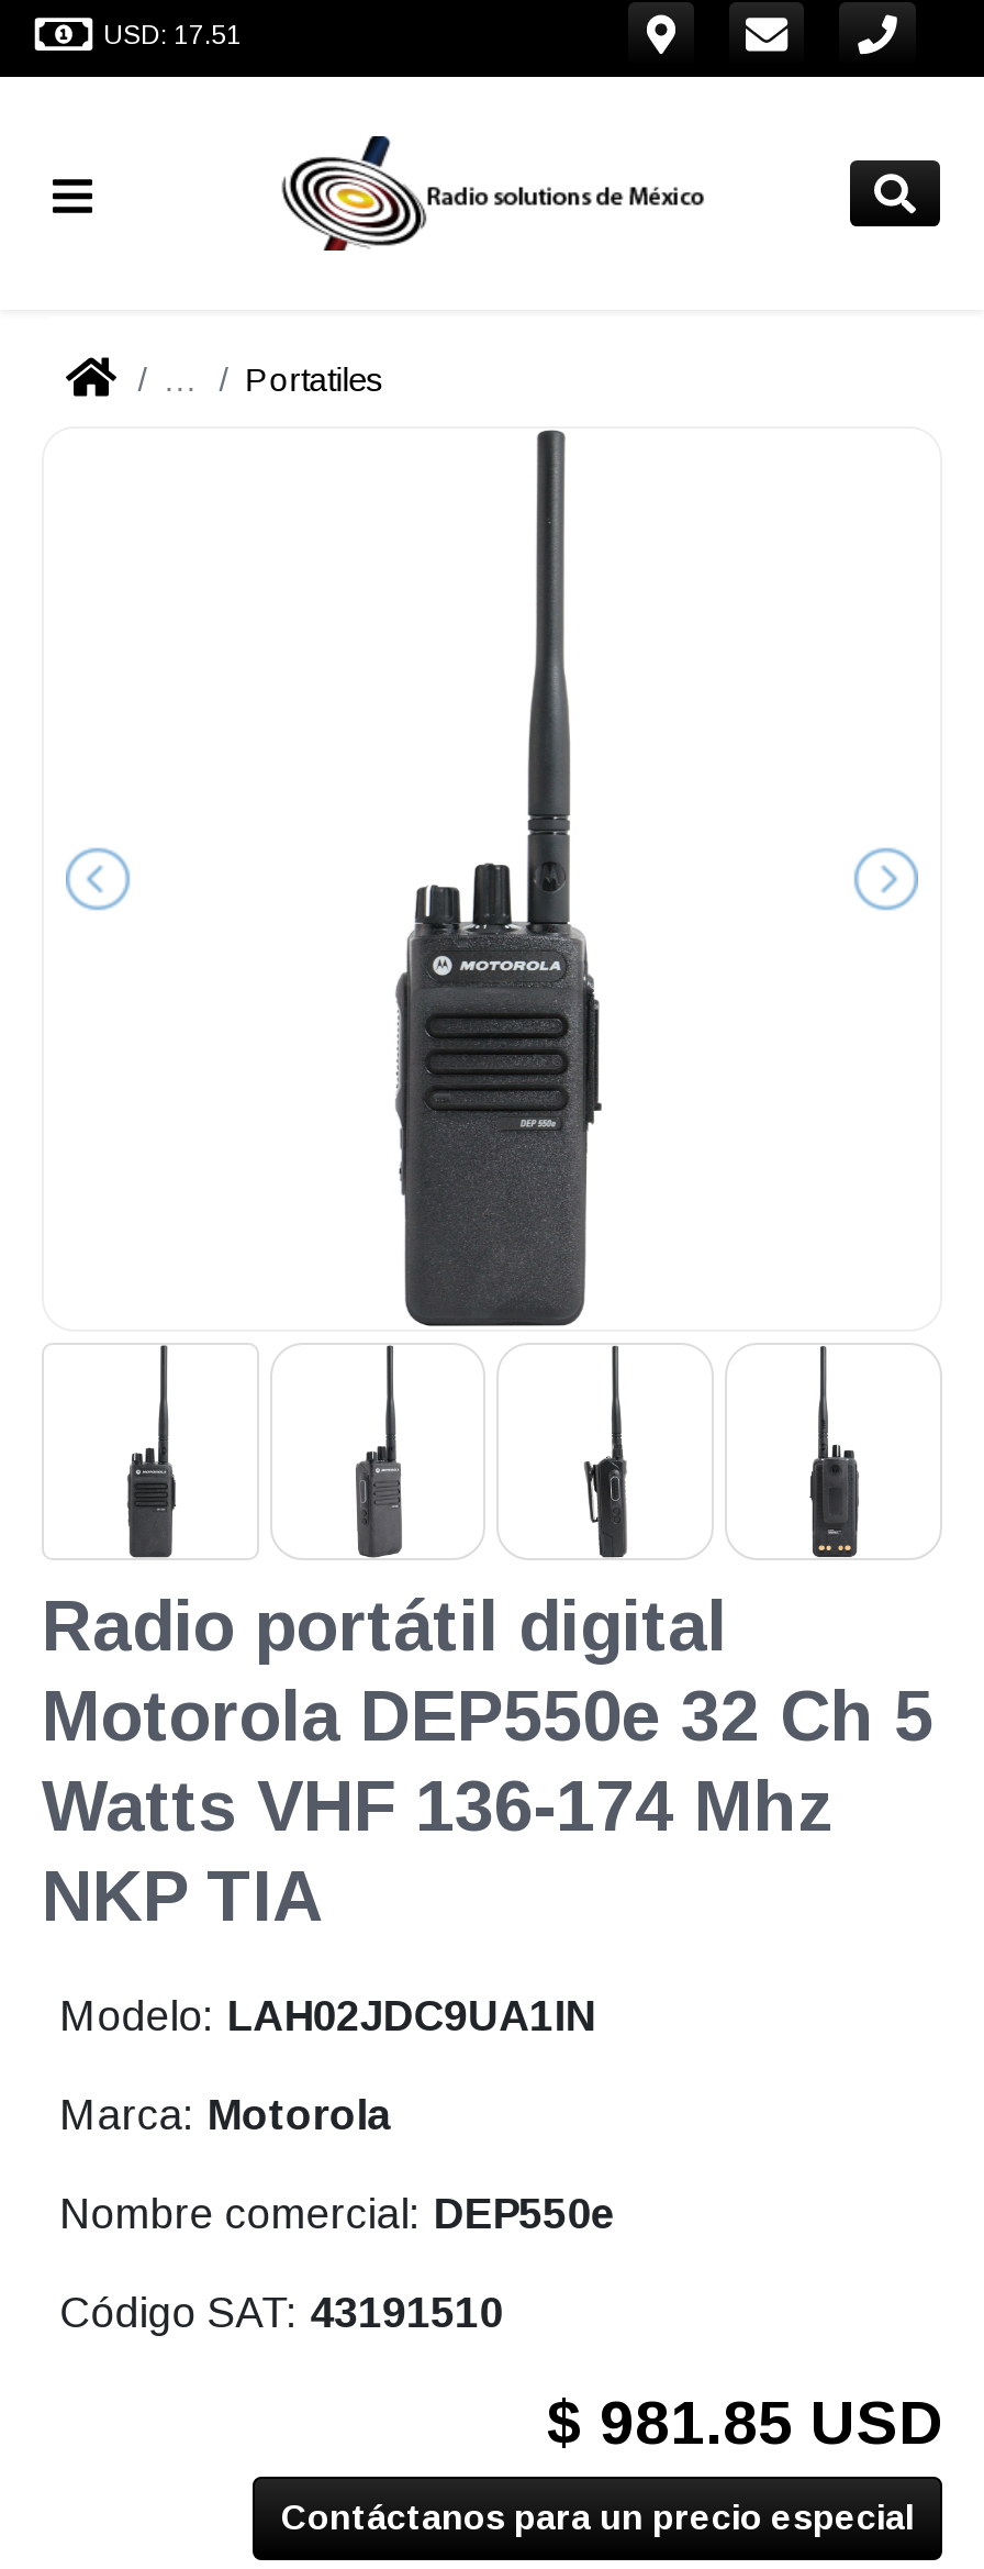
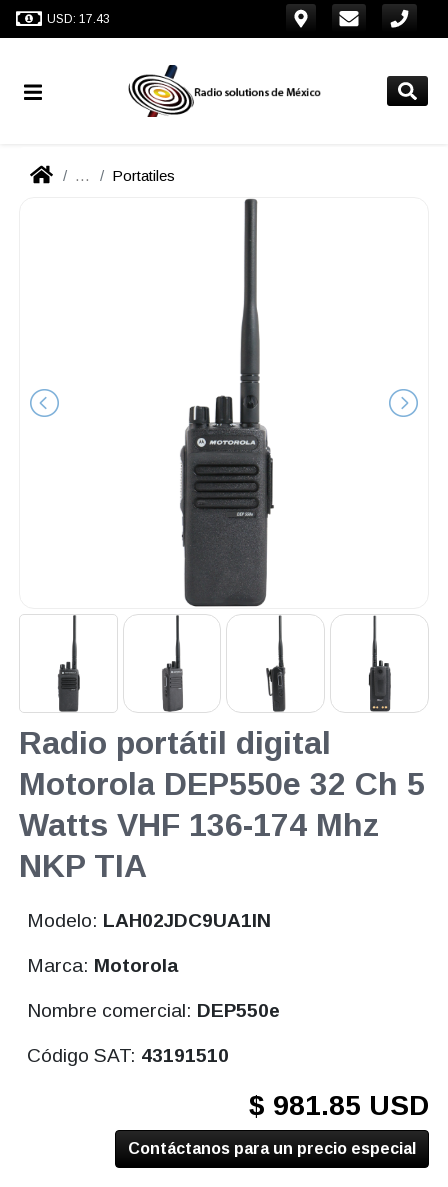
[103,19,242,49] USD: 17.51 -> [47,11,110,25] USD: 17.43

